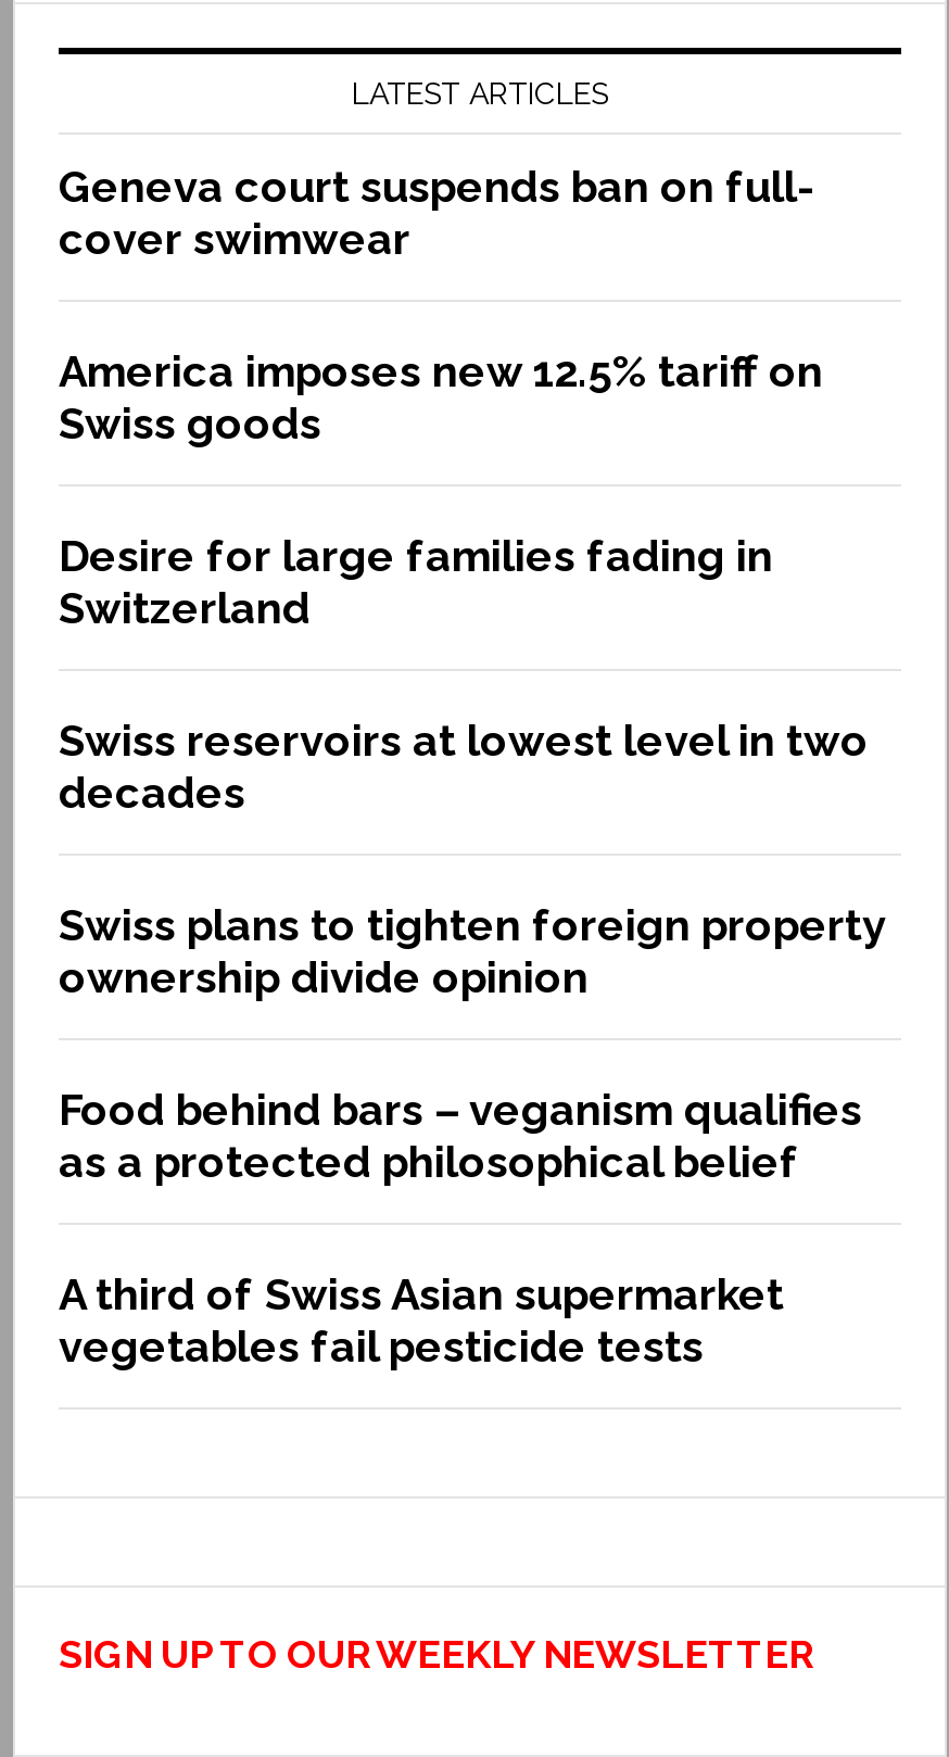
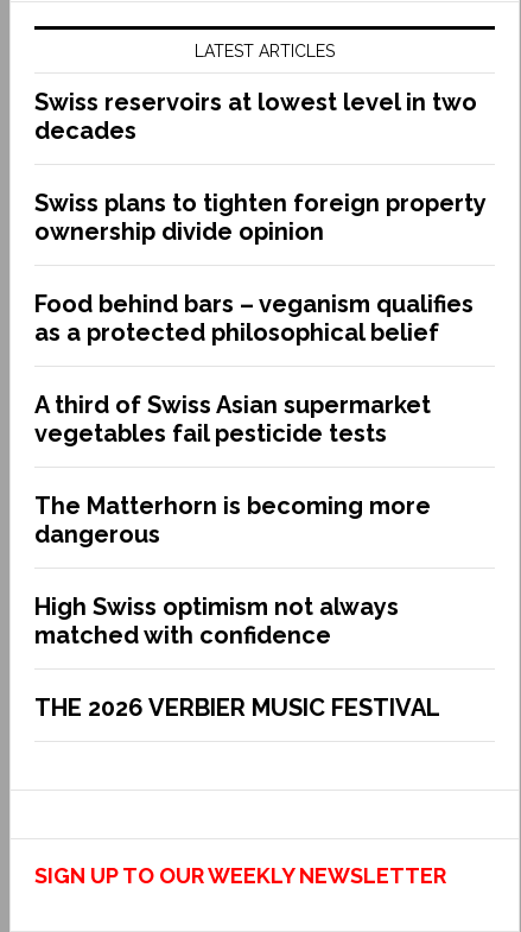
[59,160,823,634] Geneva court suspends ban on full- | cover swimwear | America imposes new 12.5% tariff on | Swiss goods | Desire for large families fading in | Switzerland -> none
moved [59,714,884,1372] -> [34,88,485,447]: Swiss reservoirs at lowest level in two | decades | Swiss plans to tighten foreign property | ownership divide opinion | Food behind bars – veganism qualifies | as a protected philosophical belief | A third of Swiss Asian supermarket | vegetables fail pesticide tests
none -> [34,491,440,722] The Matterhorn is becoming more | dangerous | High Swiss optimism not always | matched with confidence | THE 2026 VERBIER MUSIC FESTIVAL

